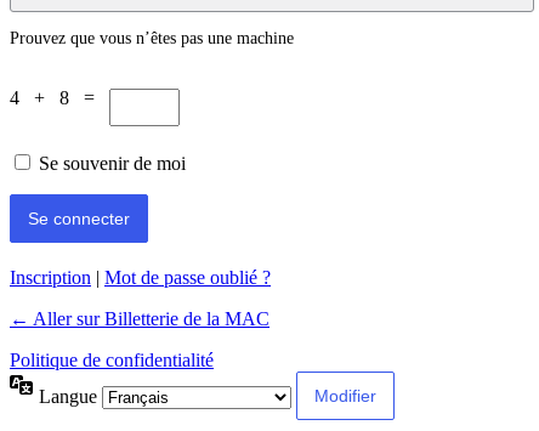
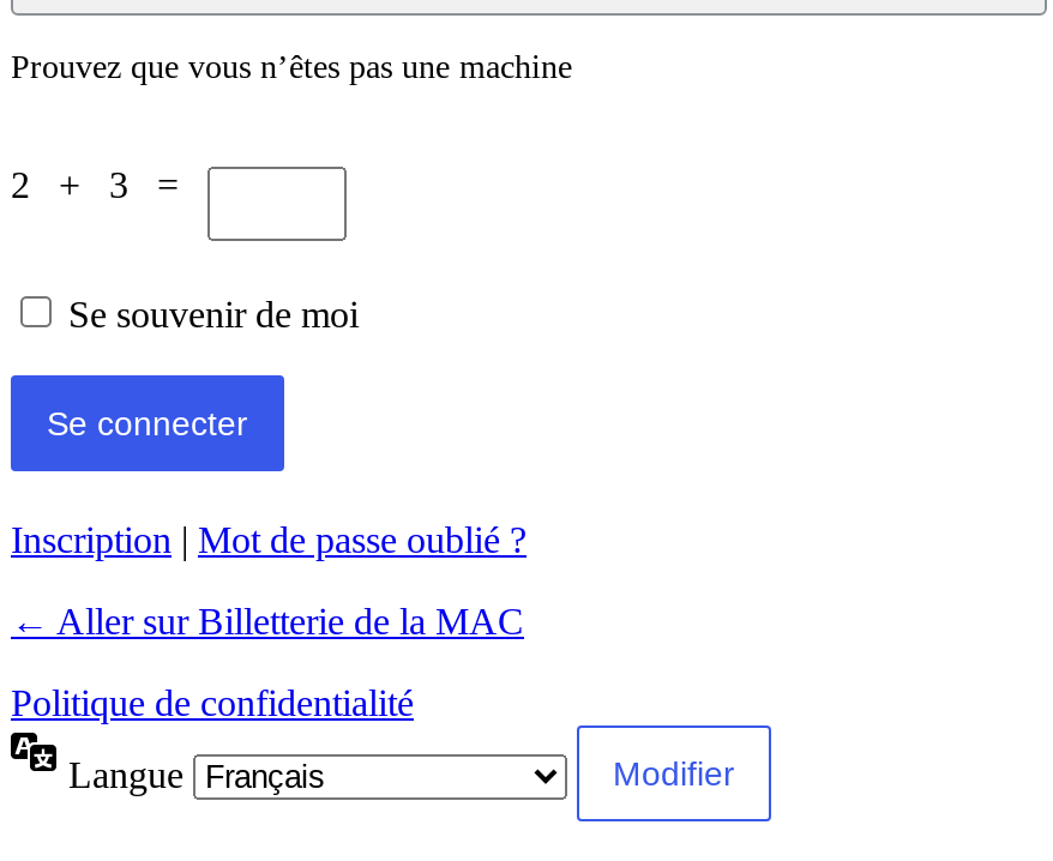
[10,88,109,108] 4 + 8 = -> [11,165,207,206] 2 + 3 =

